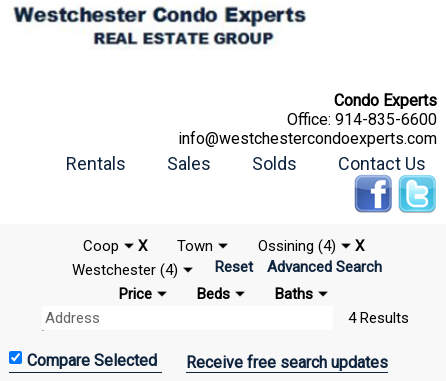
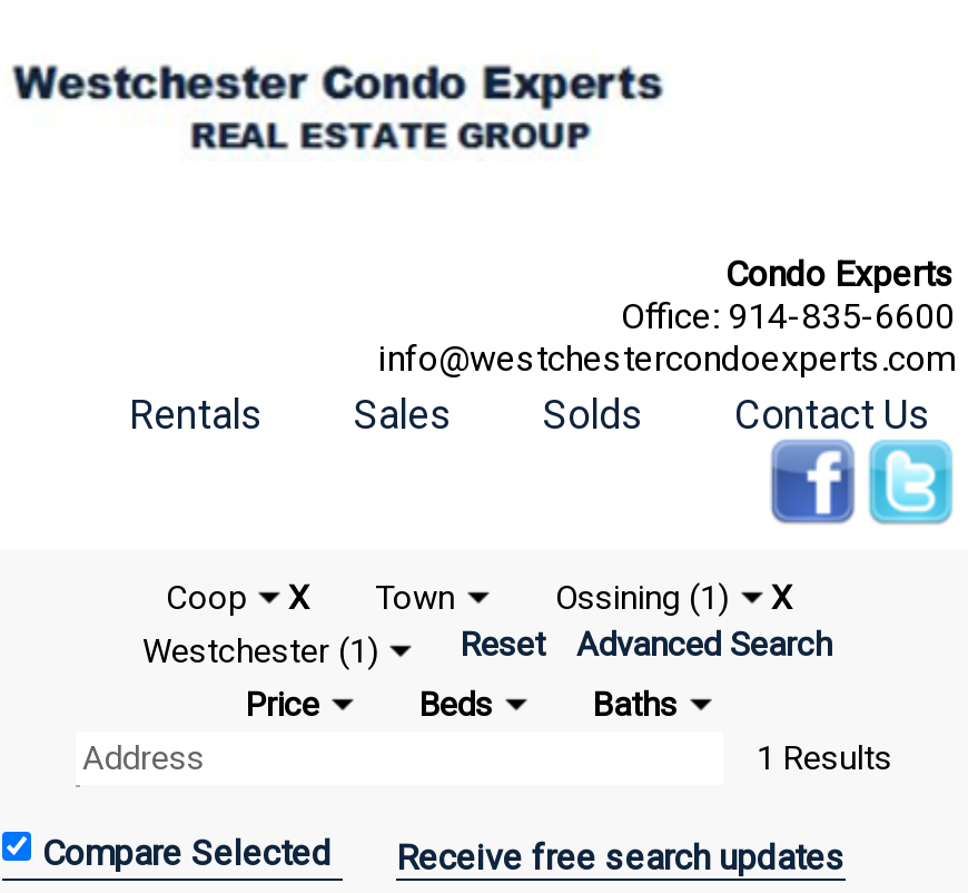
[257,237,363,255] Ossining (4) X -> [555,578,791,618] Ossining (1) X
[72,261,178,279] Westchester (4) -> [142,631,378,671] Westchester (1)
[348,309,409,327] 4 Results -> [757,738,892,778] 1 Results

